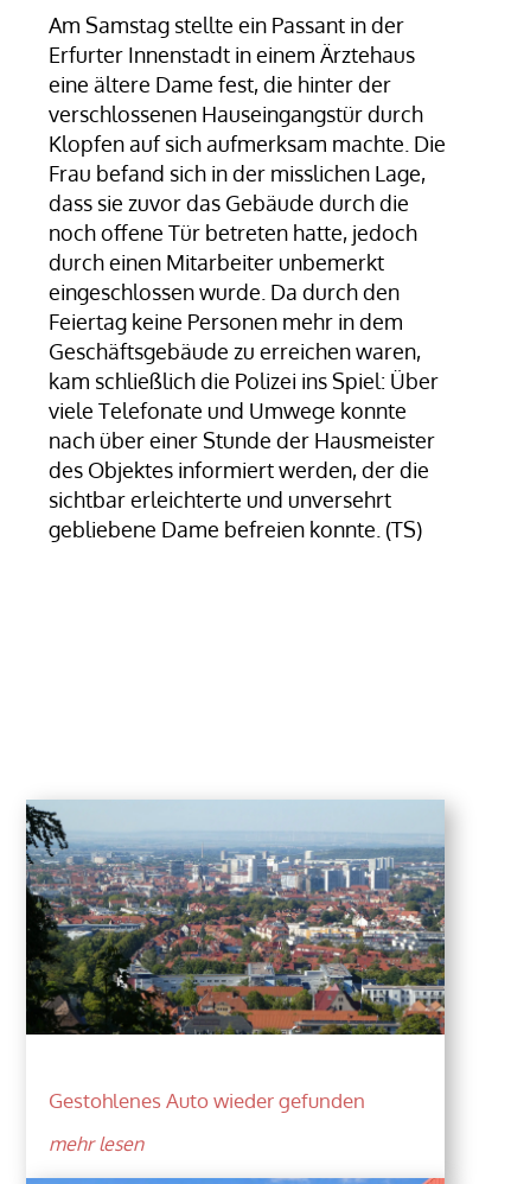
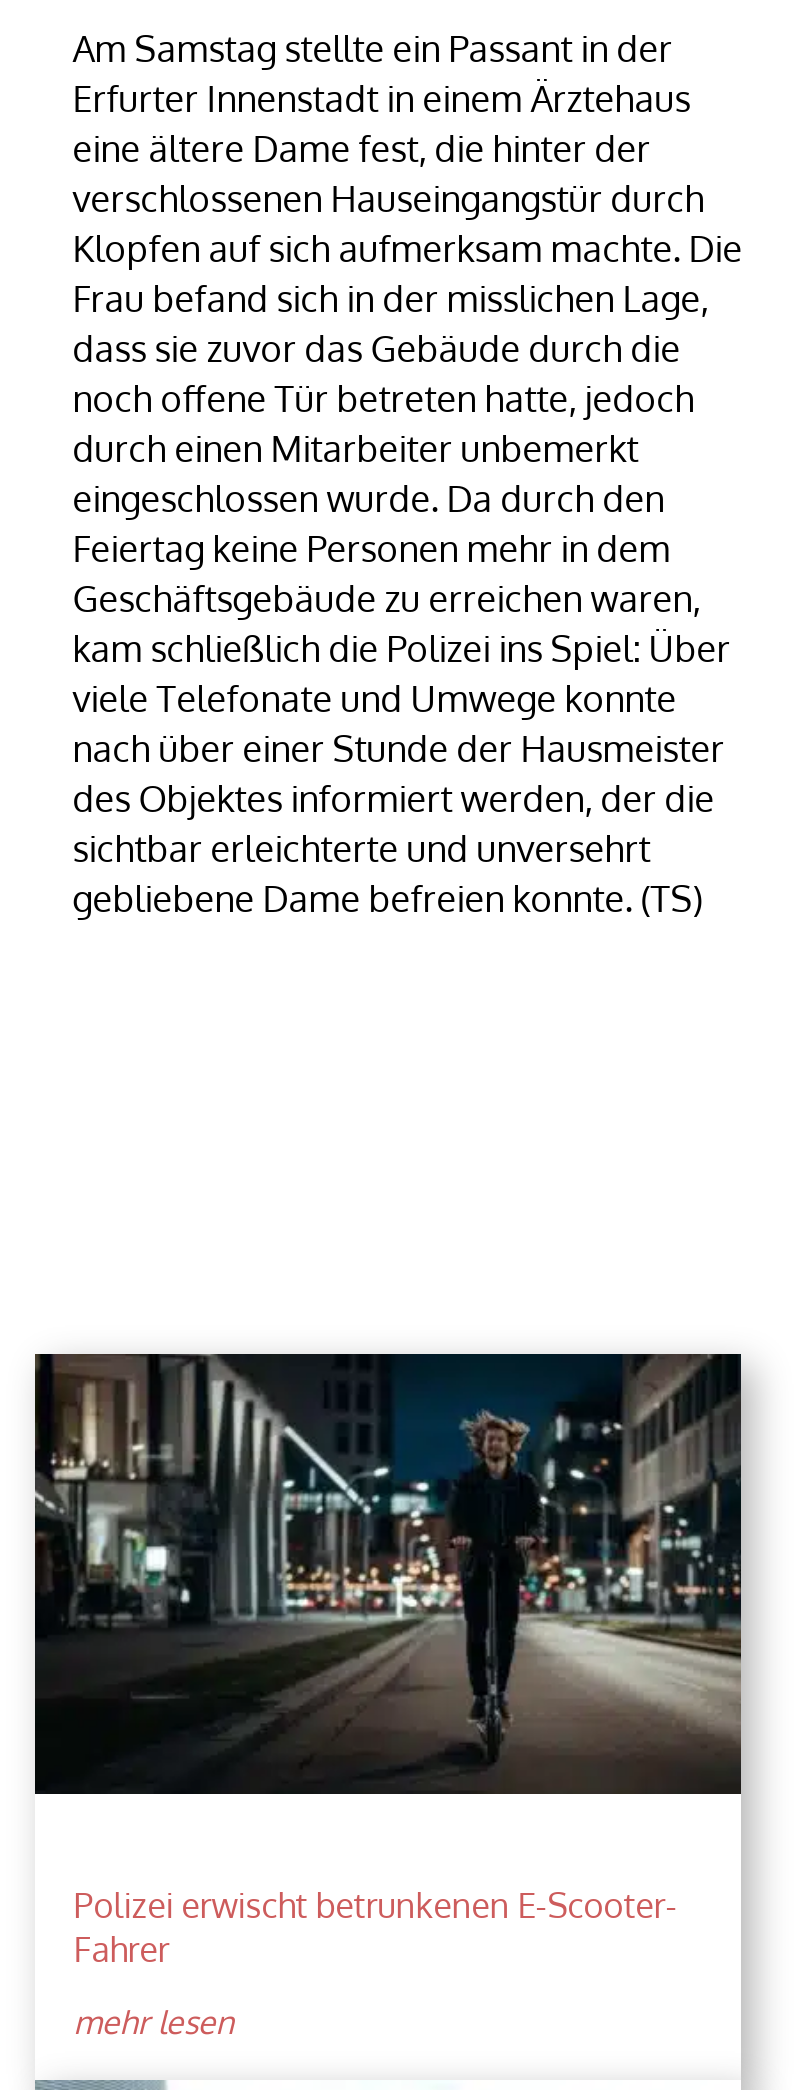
[25,800,445,1036] [image] -> [33,1352,743,1796] [image]
[49,1088,365,1113] Gestohlenes Auto wieder gefunden -> [73,1885,677,1971] Polizei erwischt betrunkenen E-Scooter- | Fahrer

